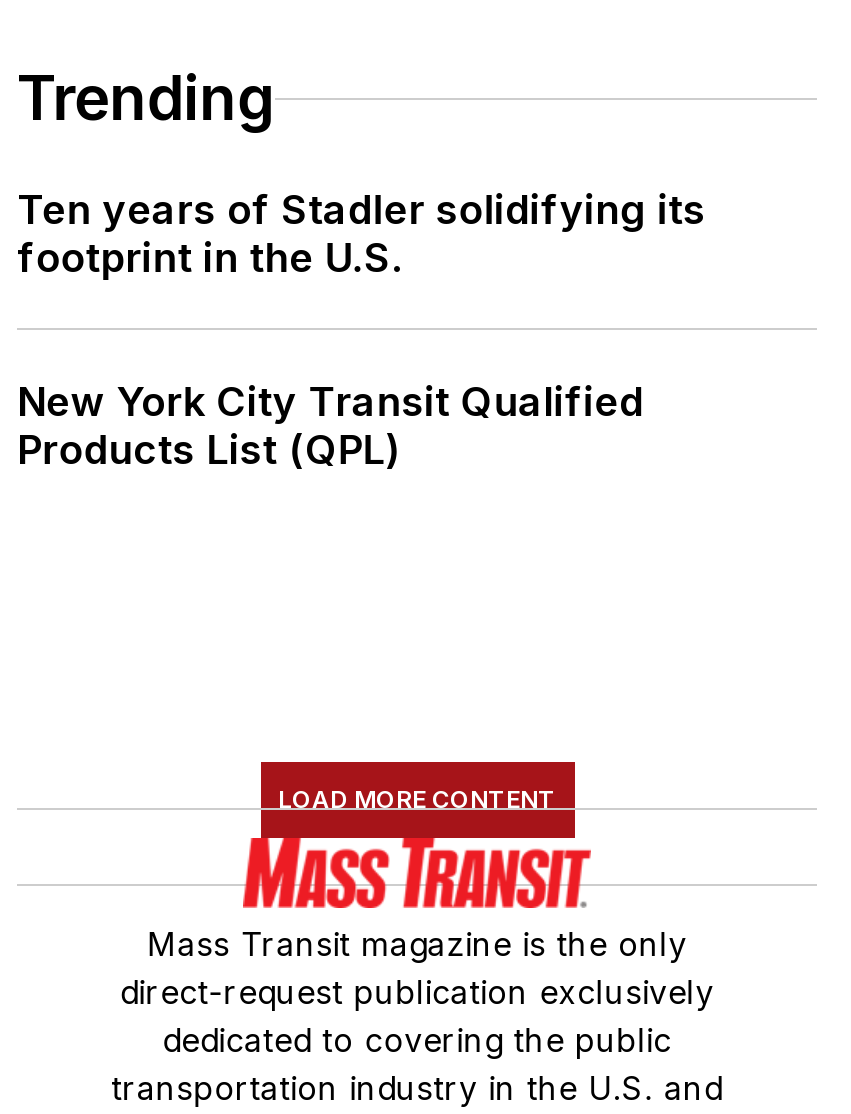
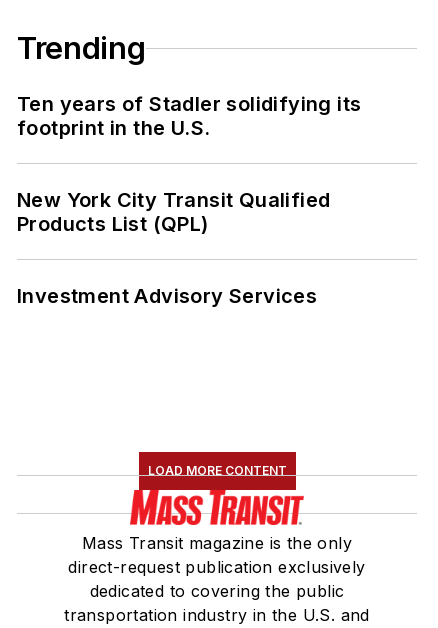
none -> [17,284,317,308] Investment Advisory Services

